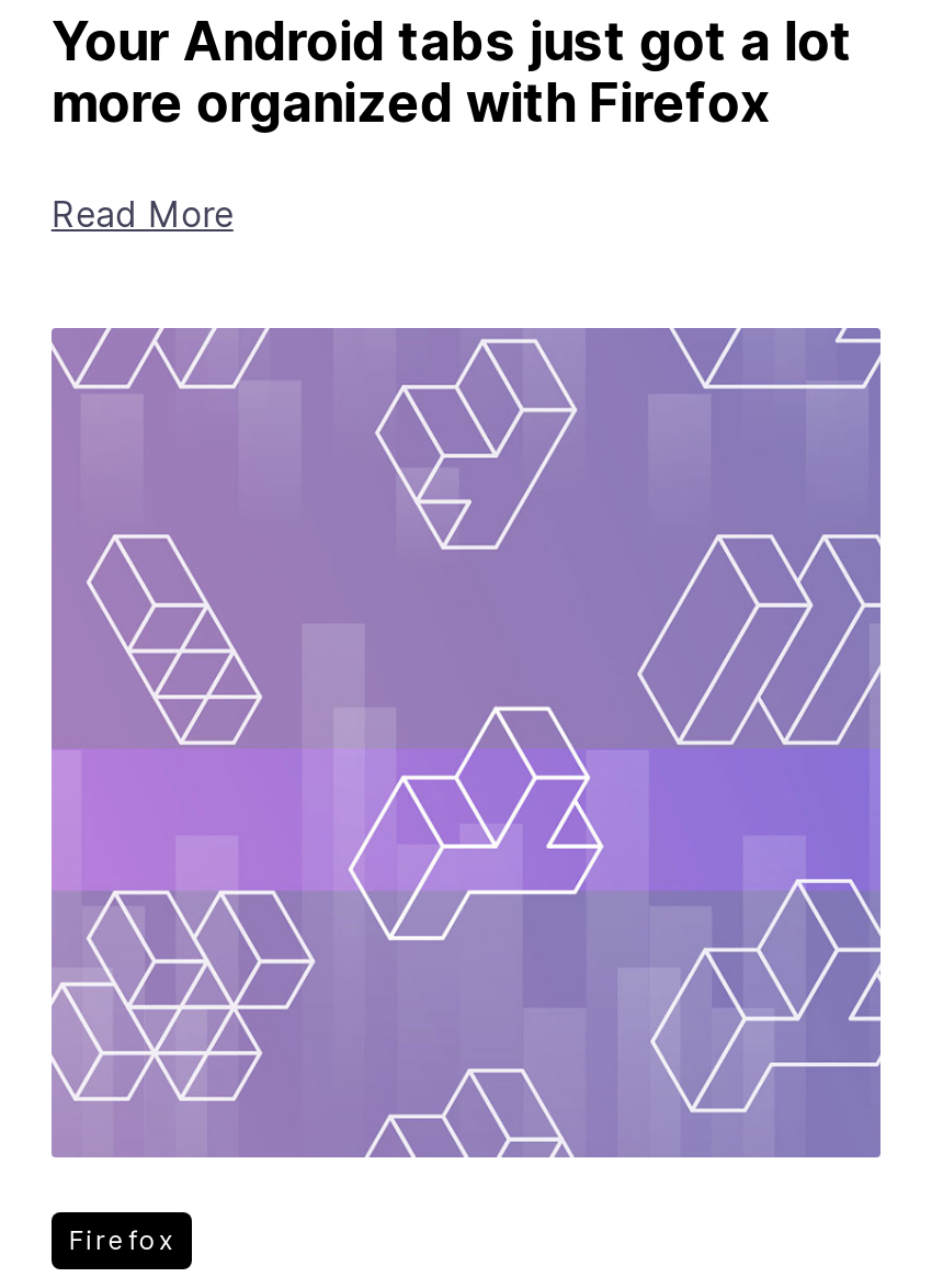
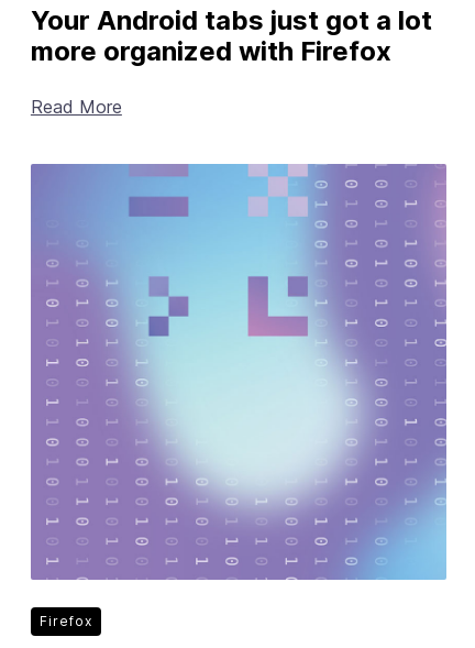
[52,327,880,1159] [image] -> [31,164,446,580] [image]

